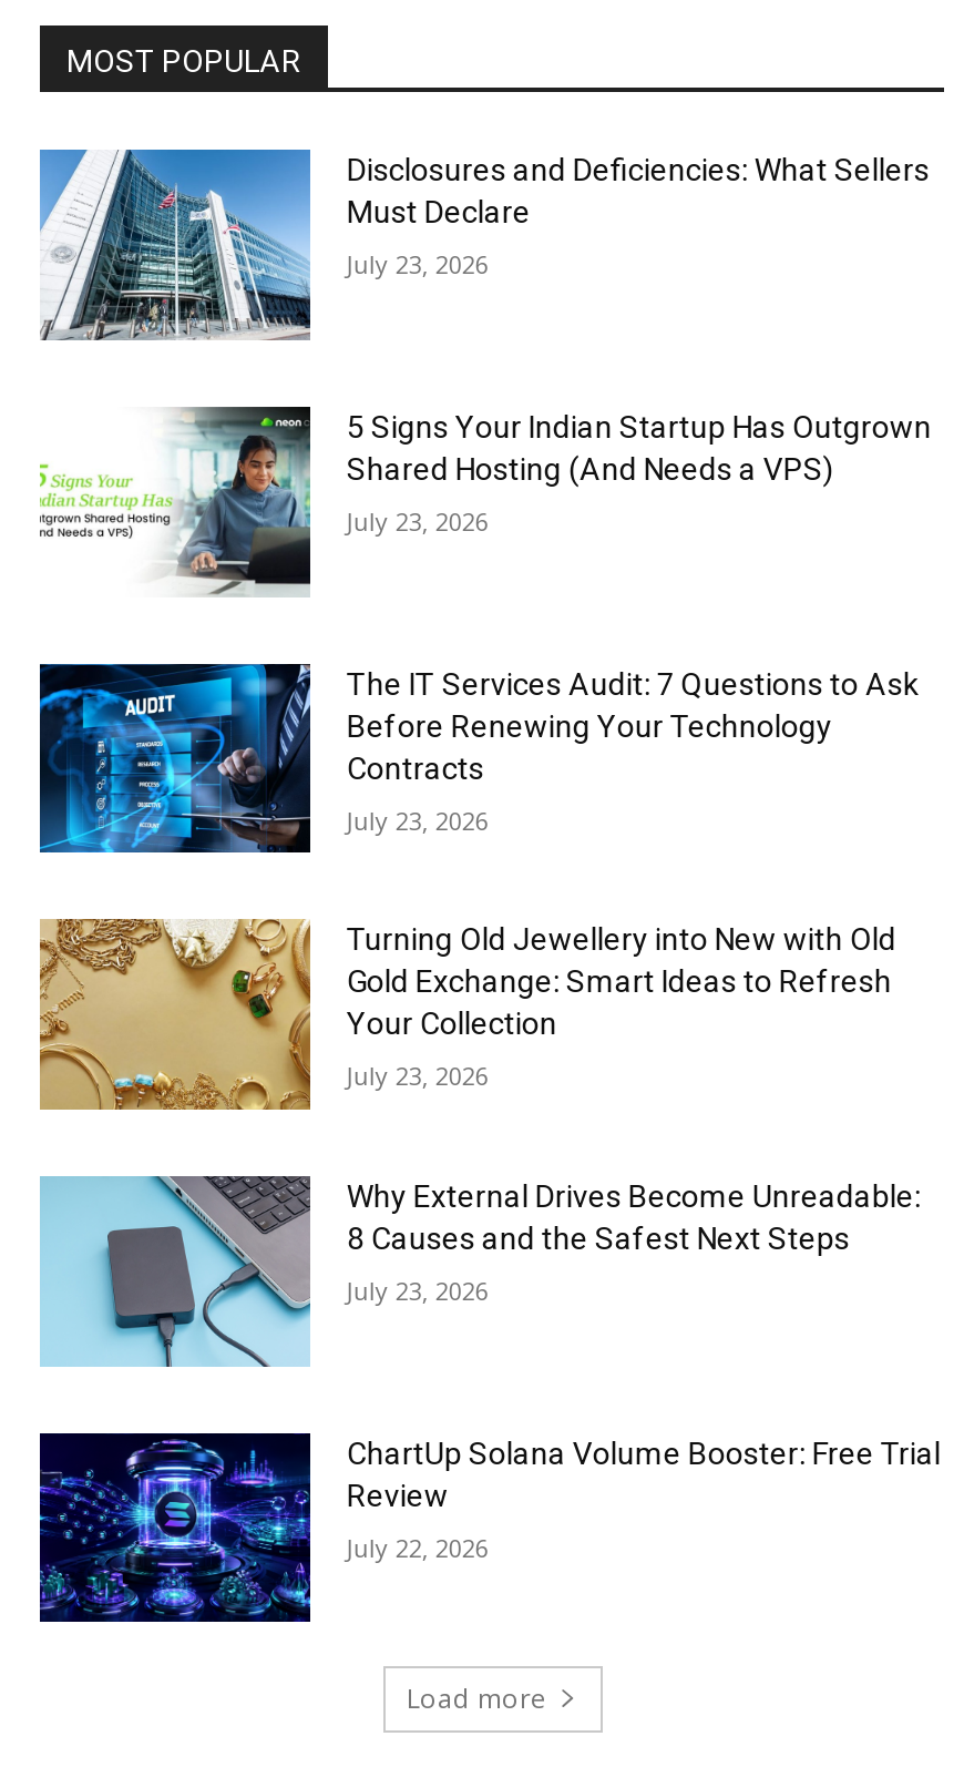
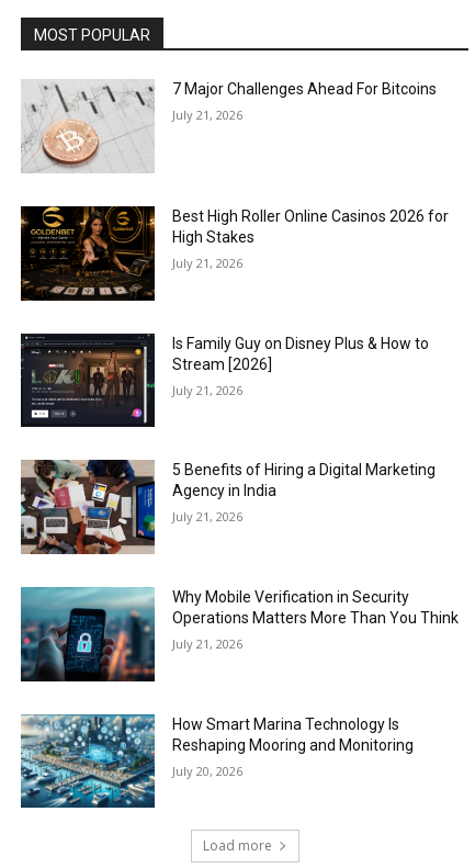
[40,147,929,340] [image] | Disclosures and Deficiencies: What Sellers | Must Declare -> [21,79,437,172] [image] | 7 Major Challenges Ahead For Bitcoins
[347,248,488,282] July 23, 2026 -> [173,107,243,123] July 21, 2026
[40,407,932,597] [image] | 5 Signs Your Indian Startup Has Outgrown | Shared Hosting (And Needs a VPS) -> [20,205,449,302] [image] | Best High Roller Online Casinos 2026 for | High Stakes
[347,505,488,538] July 23, 2026 -> [173,255,243,271] July 21, 2026
[38,662,918,855] [image] | The IT Services Audit: 7 Questions to Ask | Before Renewing Your Technology | Contracts -> [20,332,429,428] [image] | Is Family Guy on Disney Plus & How to | Stream [2026]
[347,803,488,836] July 23, 2026 -> [173,382,243,398] July 21, 2026
[38,917,896,1112] [image] | Turning Old Jewellery into New with Old | Gold Exchange: Smart Ideas to Refresh | Your Collection -> [20,459,436,555] [image] | 5 Benefits of Hiring a Digital Marketing | Agency in India
[347,1060,488,1093] July 23, 2026 -> [173,509,243,525] July 21, 2026
[40,1174,921,1369] [image] | Why External Drives Become Unreadable: | 8 Causes and the Safest Next Steps -> [20,587,459,683] [image] | Why Mobile Verification in Security | Operations Matters More Than You Think
[347,1274,488,1307] July 23, 2026 -> [173,635,243,652] July 21, 2026
[38,1431,941,1622] [image] | ChartUp Solana Volume Booster: Free Trial | Review -> [20,713,414,808] [image] | How Smart Marina Technology Is | Reshaping Mooring and Monitoring
[347,1530,488,1564] July 22, 2026 -> [173,762,243,779] July 20, 2026

